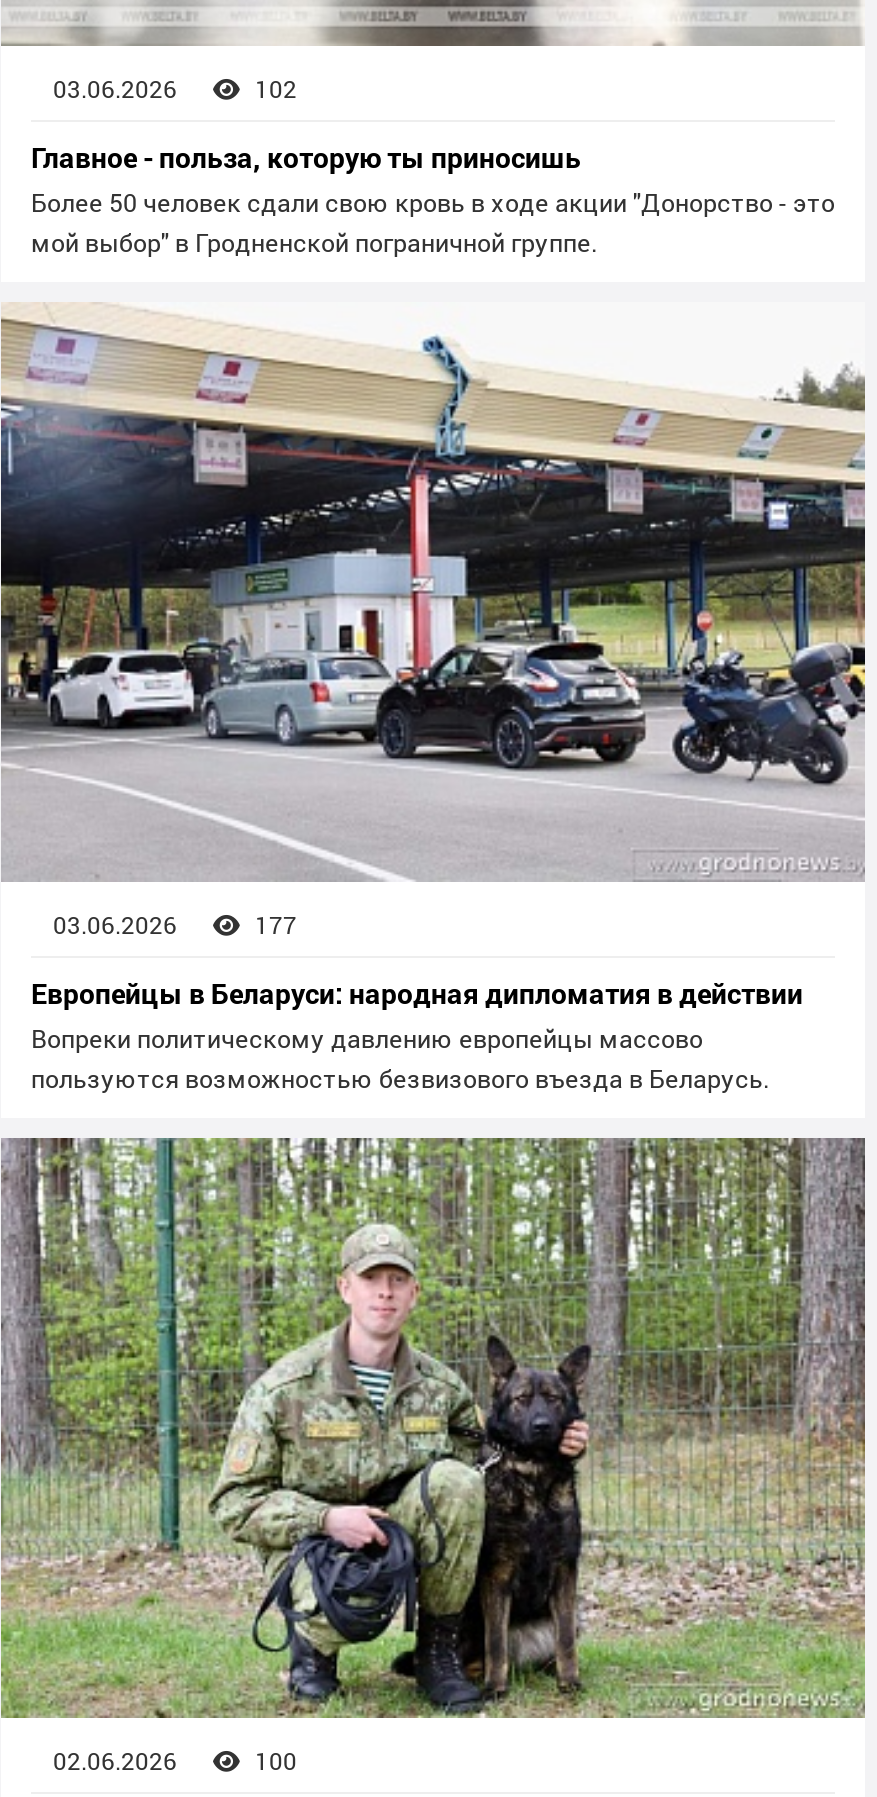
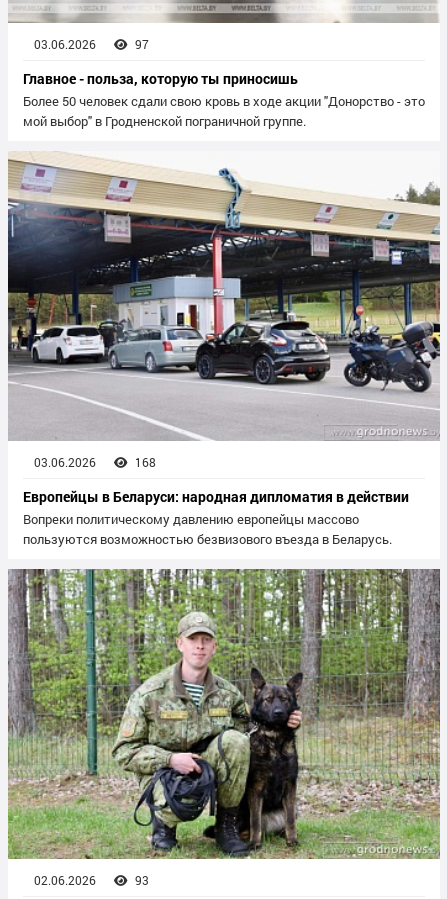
[255,74,297,104] 102 -> [135,37,149,52] 97
[255,910,297,940] 177 -> [135,455,156,470] 168
[255,1746,297,1776] 100 -> [135,873,149,888] 93

